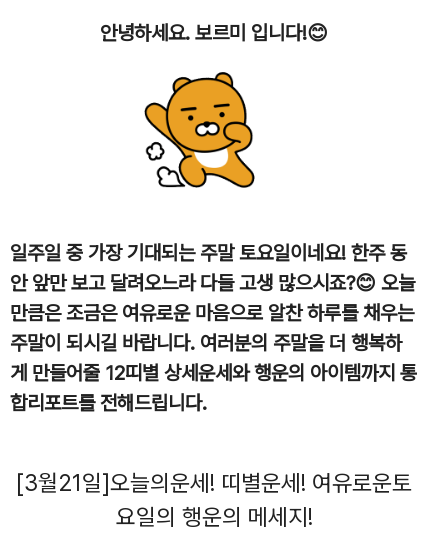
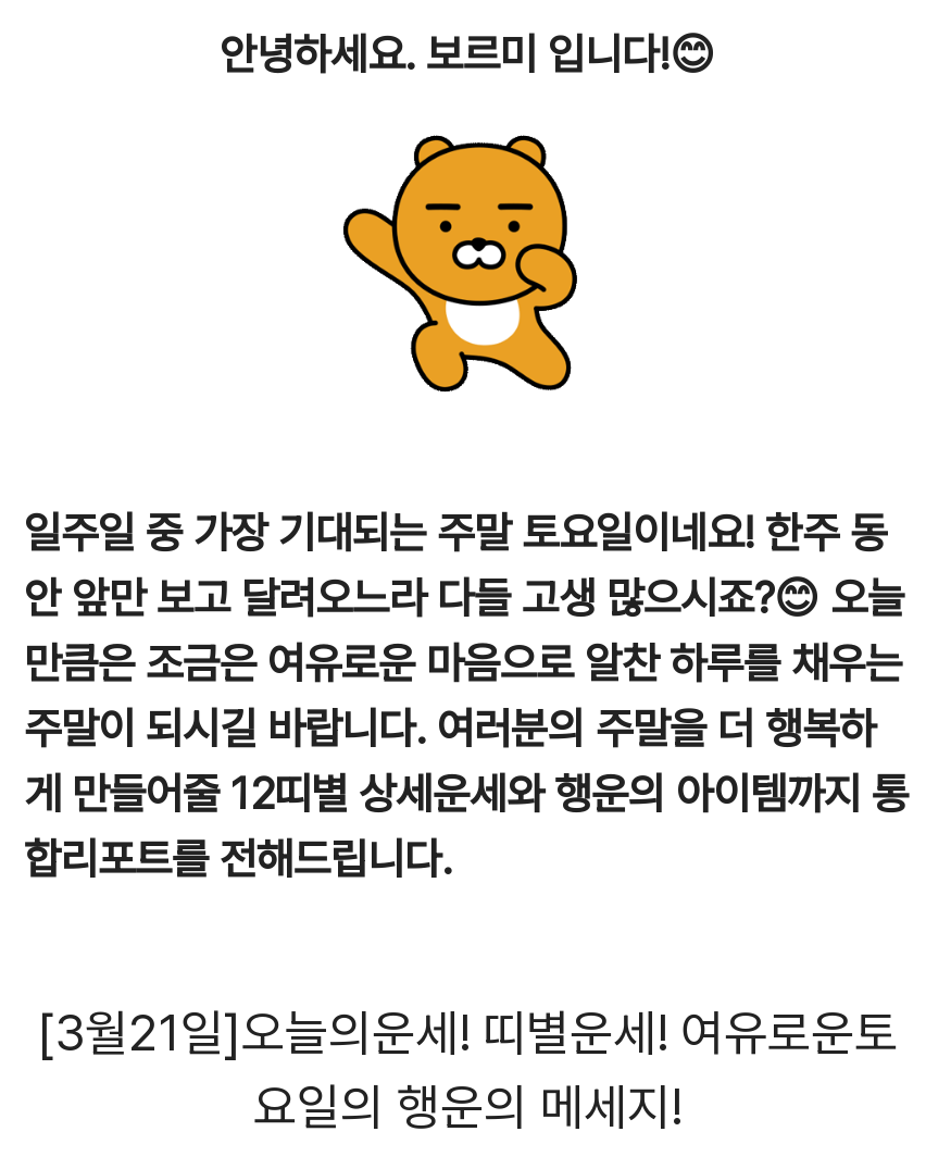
[143,70,265,189] [image] -> [317,133,580,394] [image]

